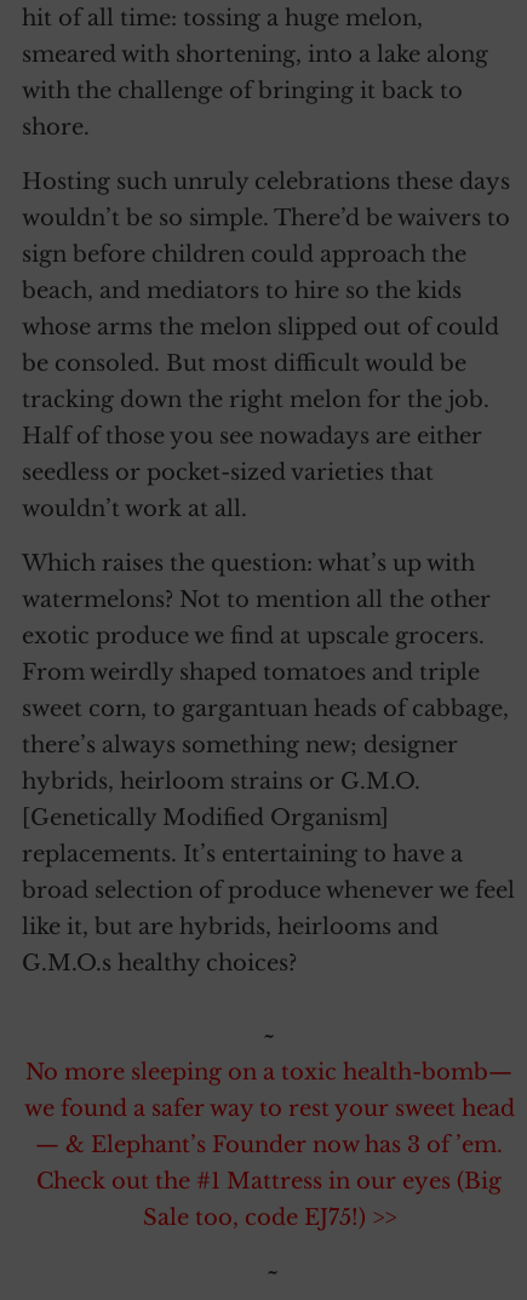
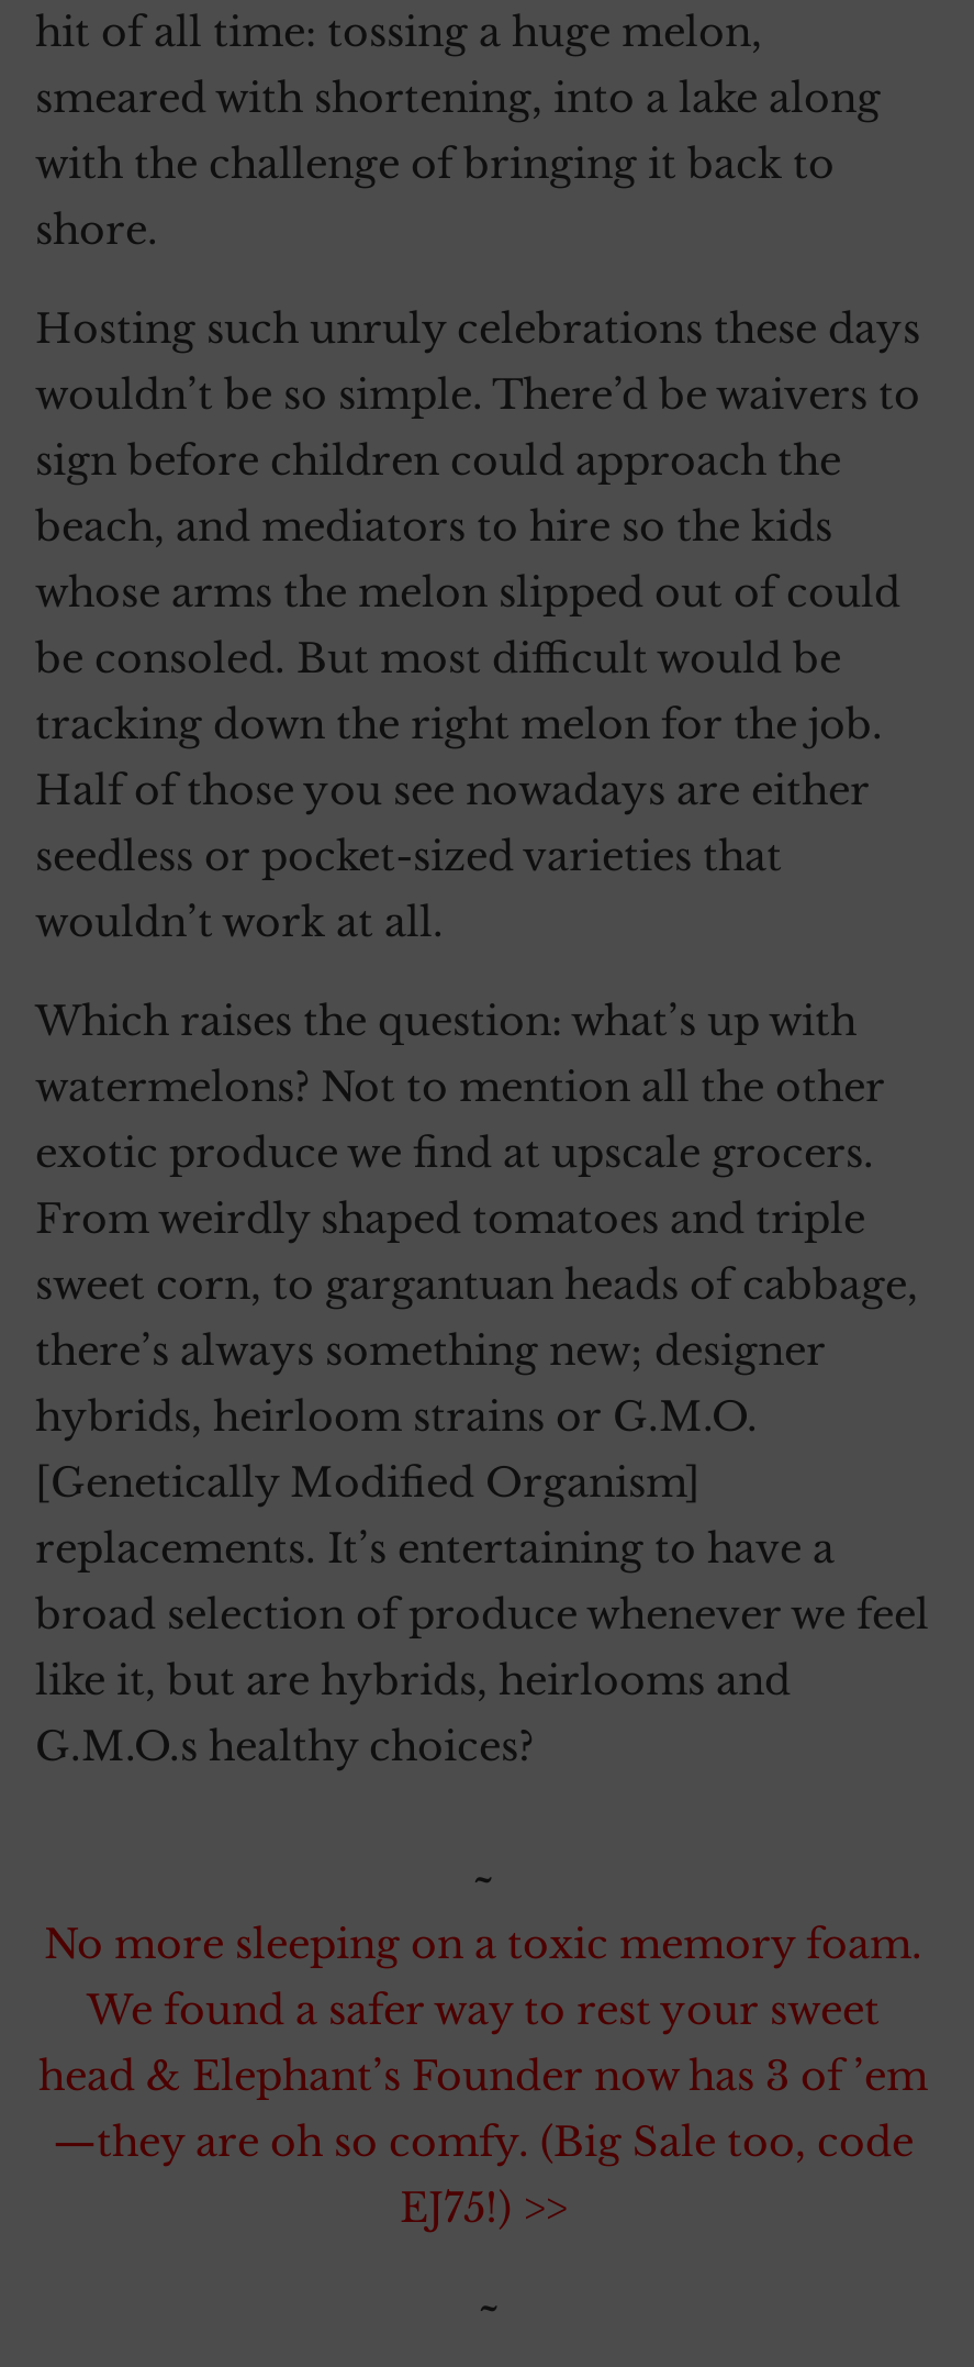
[24,1059,514,1231] No more sleeping on a toxic health-bomb— | we found a safer way to rest your sweet head | — & Elephant’s Founder now has 3 of ’em. | Check out the #1 Mattress in our eyes (Big | Sale too, code EJ75!) >> -> [38,1921,928,2233] No more sleeping on a toxic memory foam. | We found a safer way to rest your sweet | head & Elephant’s Founder now has 3 of ’em | —they are oh so comfy. (Big Sale too, code | EJ75!) >>

